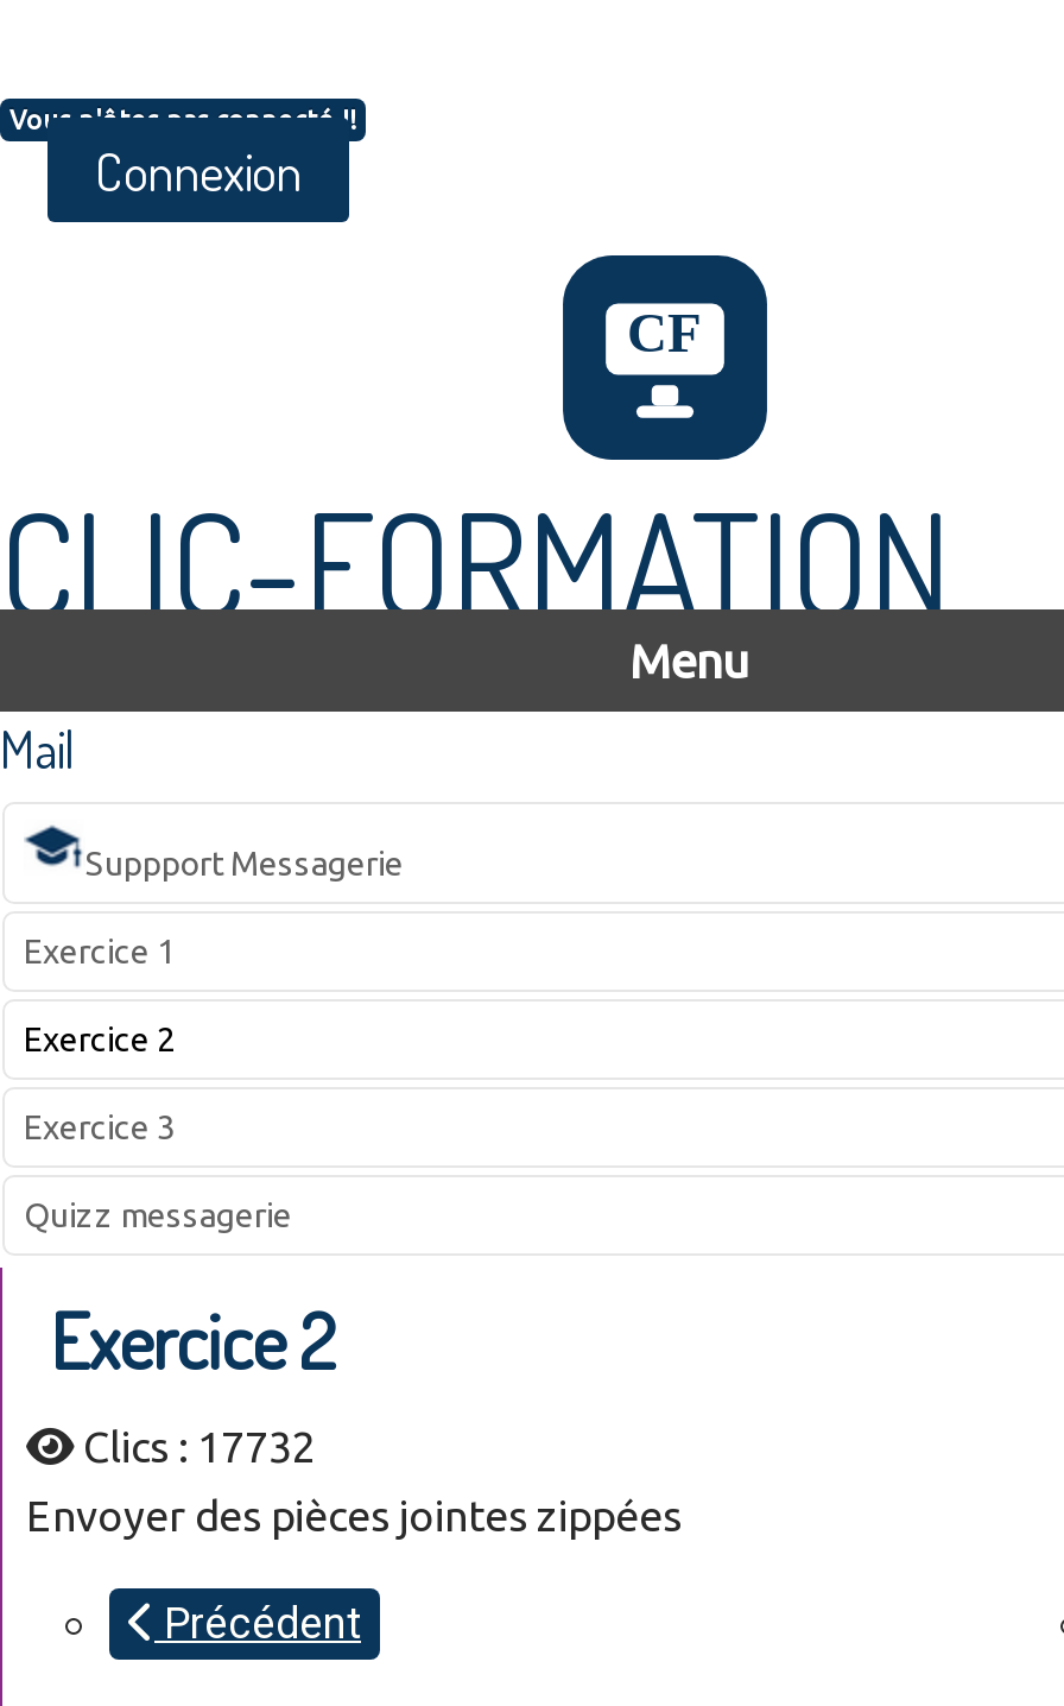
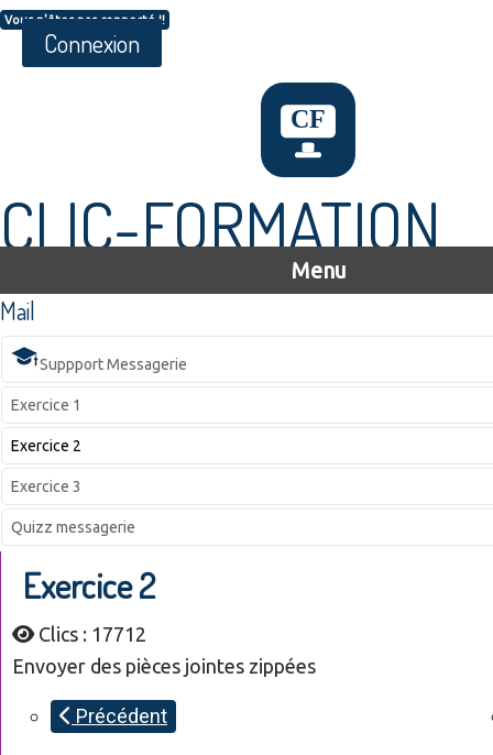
[83,1422,316,1470] Clics : 17732 -> [39,623,146,645] Clics : 17712

